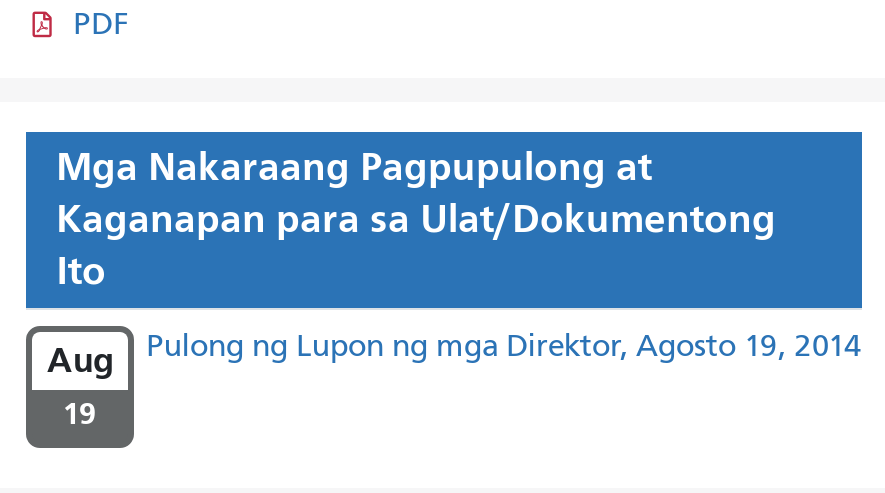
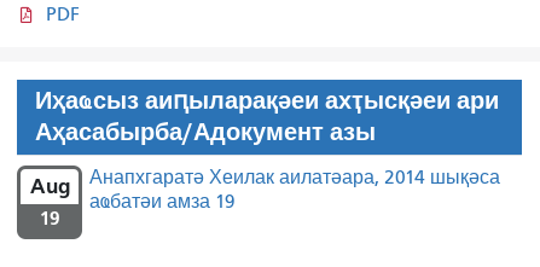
[56,143,776,293] Mga Nakaraang Pagpupulong at | Kaganapan para sa Ulat/Dokumentong | Ito -> [35,87,499,146] Иҳаҩсыз аиԥыларақәеи ахҭысқәеи ари | Аҳасабырба/Адокумент азы
[146,327,862,363] Pulong ng Lupon ng mga Direktor, Agosto 19, 2014 -> [89,166,500,212] Анапхгаратә Хеилак аилатәара, 2014 шықәса | аҩбатәи амза 19

